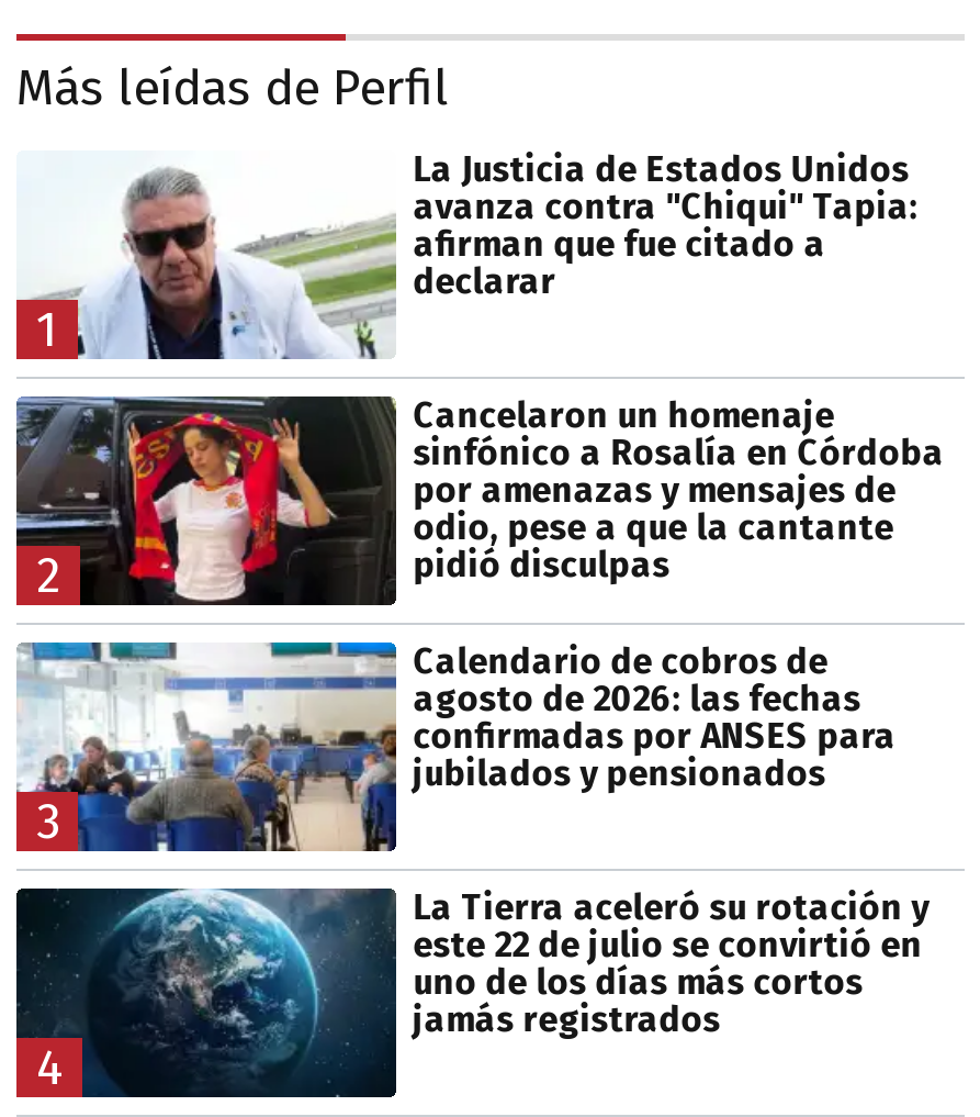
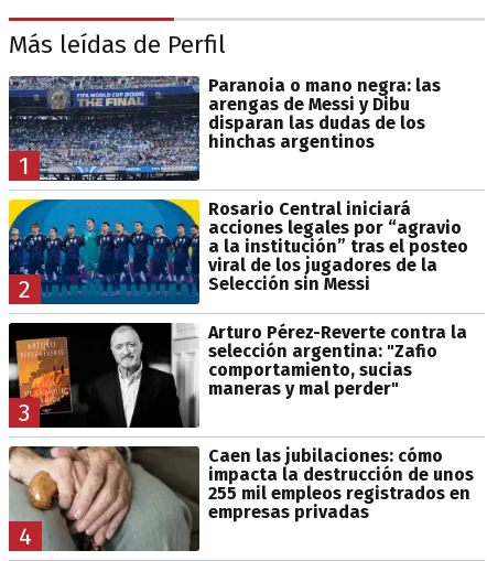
[16,148,918,359] [image] | La Justicia de Estados Unidos | avanza contra "Chiqui" Tapia: | afirman que fue citado a | declarar -> [8,75,441,182] [image] | Paranoia o mano negra: las | arengas de Messi y Dibu | disparan las dudas de los | hinchas argentinos
[14,394,944,607] [image] | Cancelaron un homenaje | sinfónico a Rosalía en Córdoba | por amenazas y mensajes de | odio, pese a que la cantante | pidió disculpas -> [8,198,468,305] [image] | Rosario Central iniciará | acciones legales por “agravio | a la institución” tras el posteo | viral de los jugadores de la | Selección sin Messi
[16,640,896,853] [image] | Calendario de cobros de | agosto de 2026: las fechas | confirmadas por ANSES para | jubilados y pensionados -> [8,322,467,429] [image] | Arturo Pérez-Reverte contra la | selección argentina: "Zafio | comportamiento, sucias | maneras y mal perder"
[14,886,929,1099] [image] | La Tierra aceleró su rotación y | este 22 de julio se convirtió en | uno de los días más cortos | jamás registrados -> [8,445,474,552] [image] | Caen las jubilaciones: cómo | impacta la destrucción de unos | 255 mil empleos registrados en | empresas privadas

